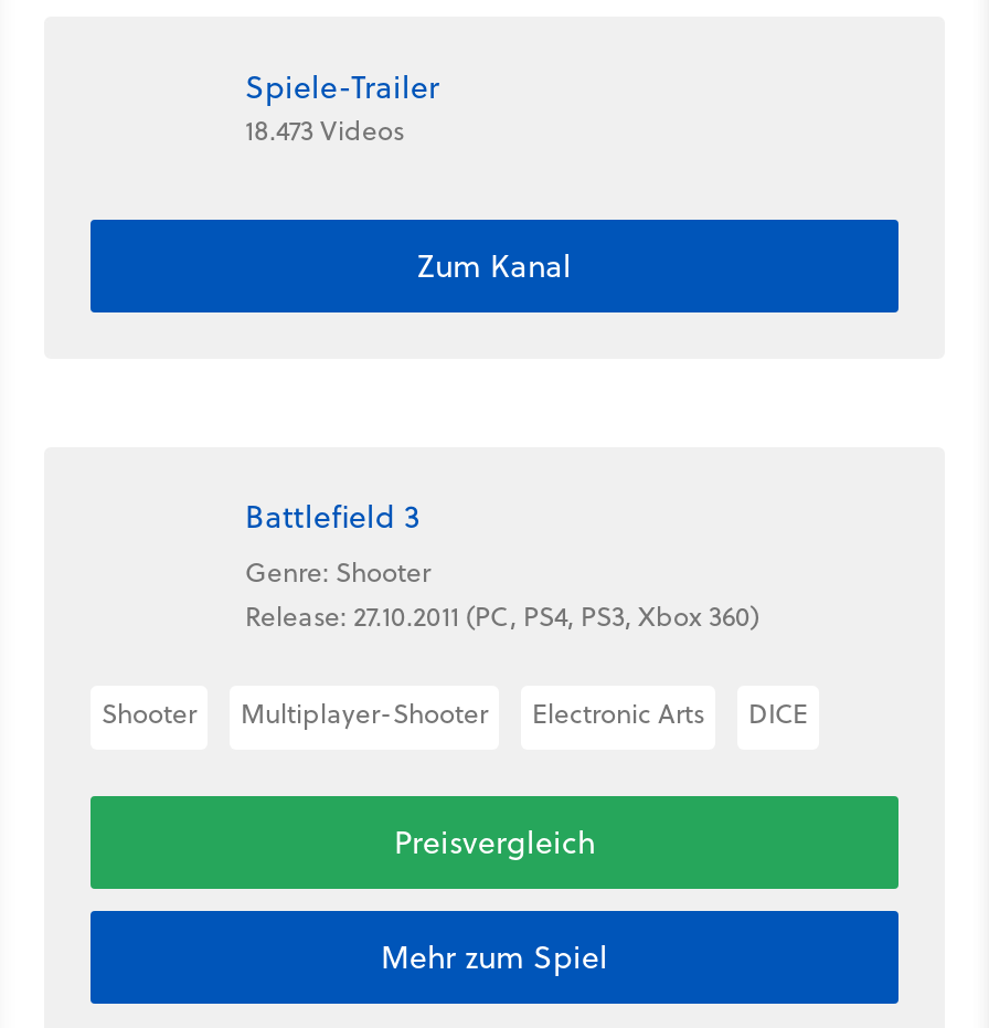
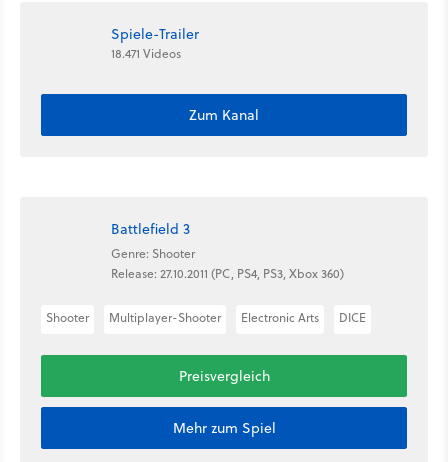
[245,110,404,148] 18.473 Videos -> [111,45,181,62] 18.471 Videos

